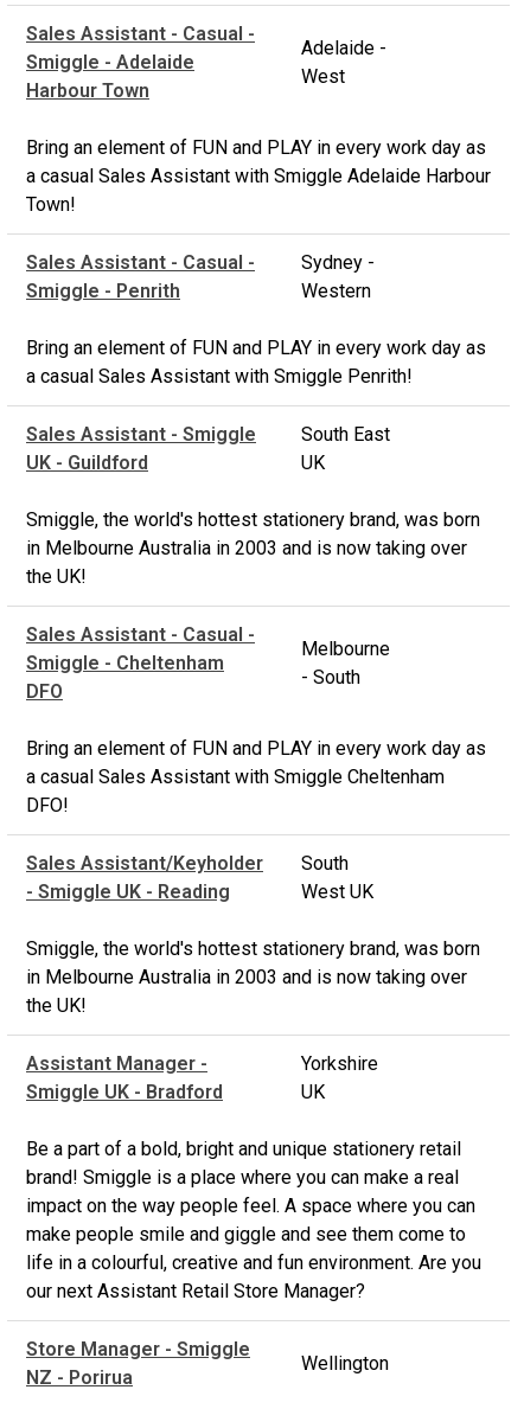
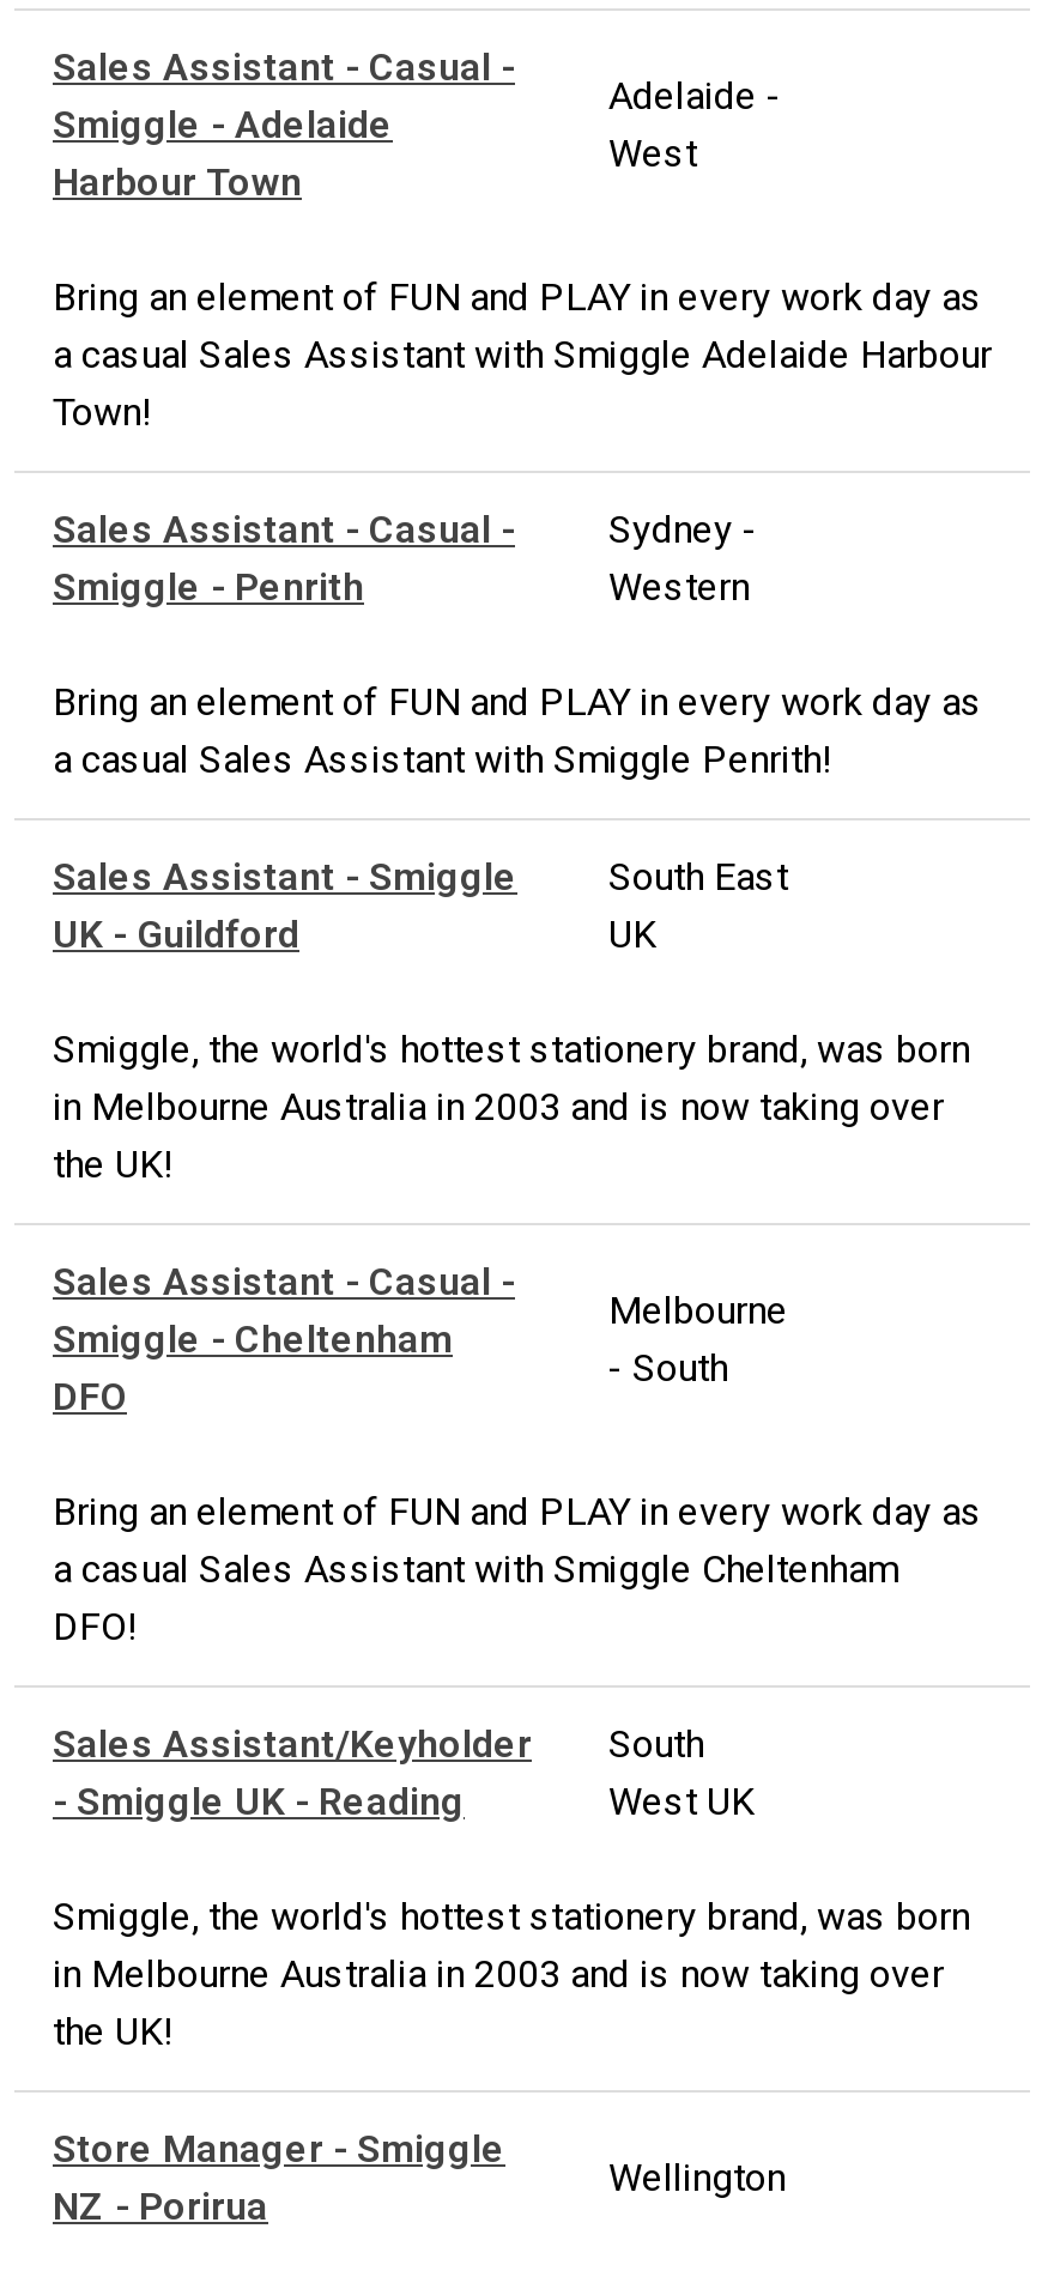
[26,1052,223,1103] Assistant Manager - | Smiggle UK - Bradford -> none
[26,1052,481,1302] Yorkshire | UK | Be a part of a bold, bright and unique stationery retail | brand! Smiggle is a place where you can make a real | impact on the way people feel. A space where you can | make people smile and giggle and see them come to | life in a colourful, creative and fun environment. Are you | our next Assistant Retail Store Manager? -> none

